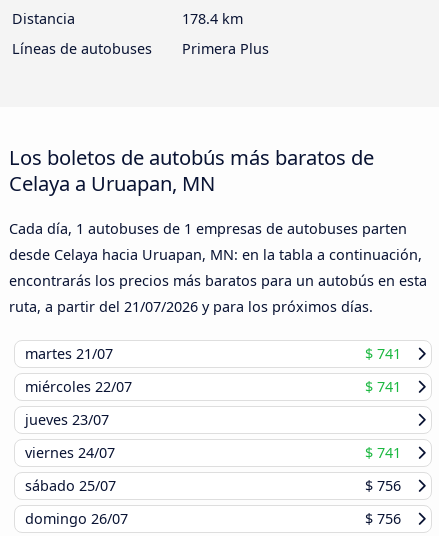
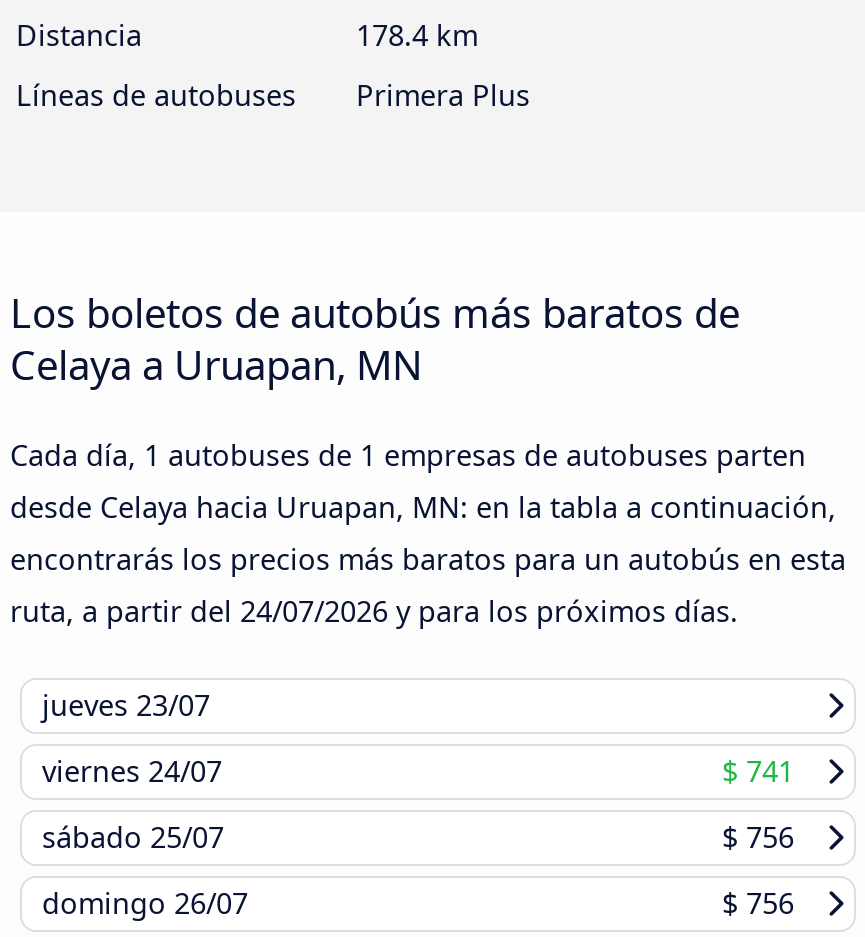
[9,297,401,396] ruta, a partir del 21/07/2026 y para los próximos días. | martes 21/07 | $ 741 | miércoles 22/07 | $ 741 -> [10,591,738,629] ruta, a partir del 24/07/2026 y para los próximos días.

